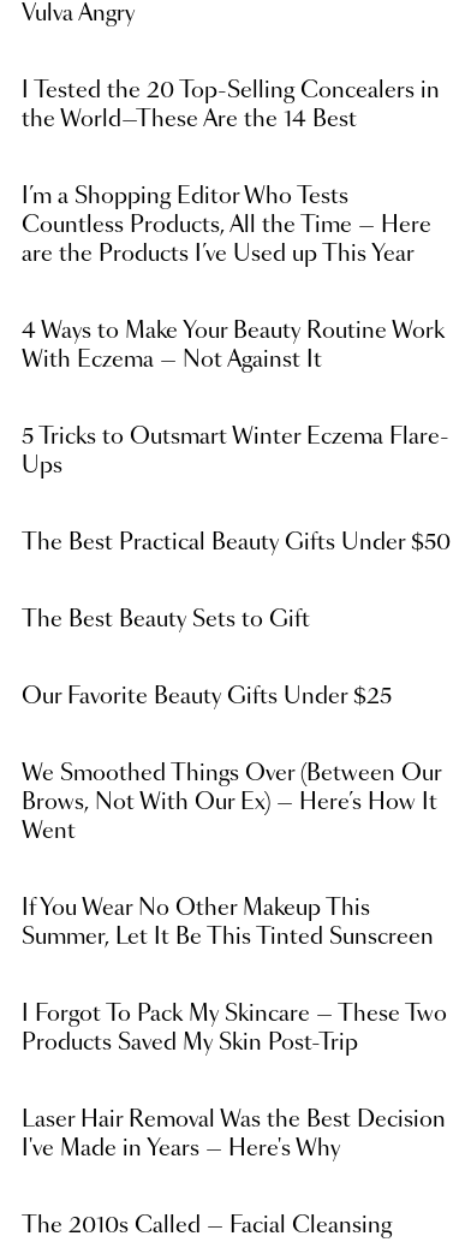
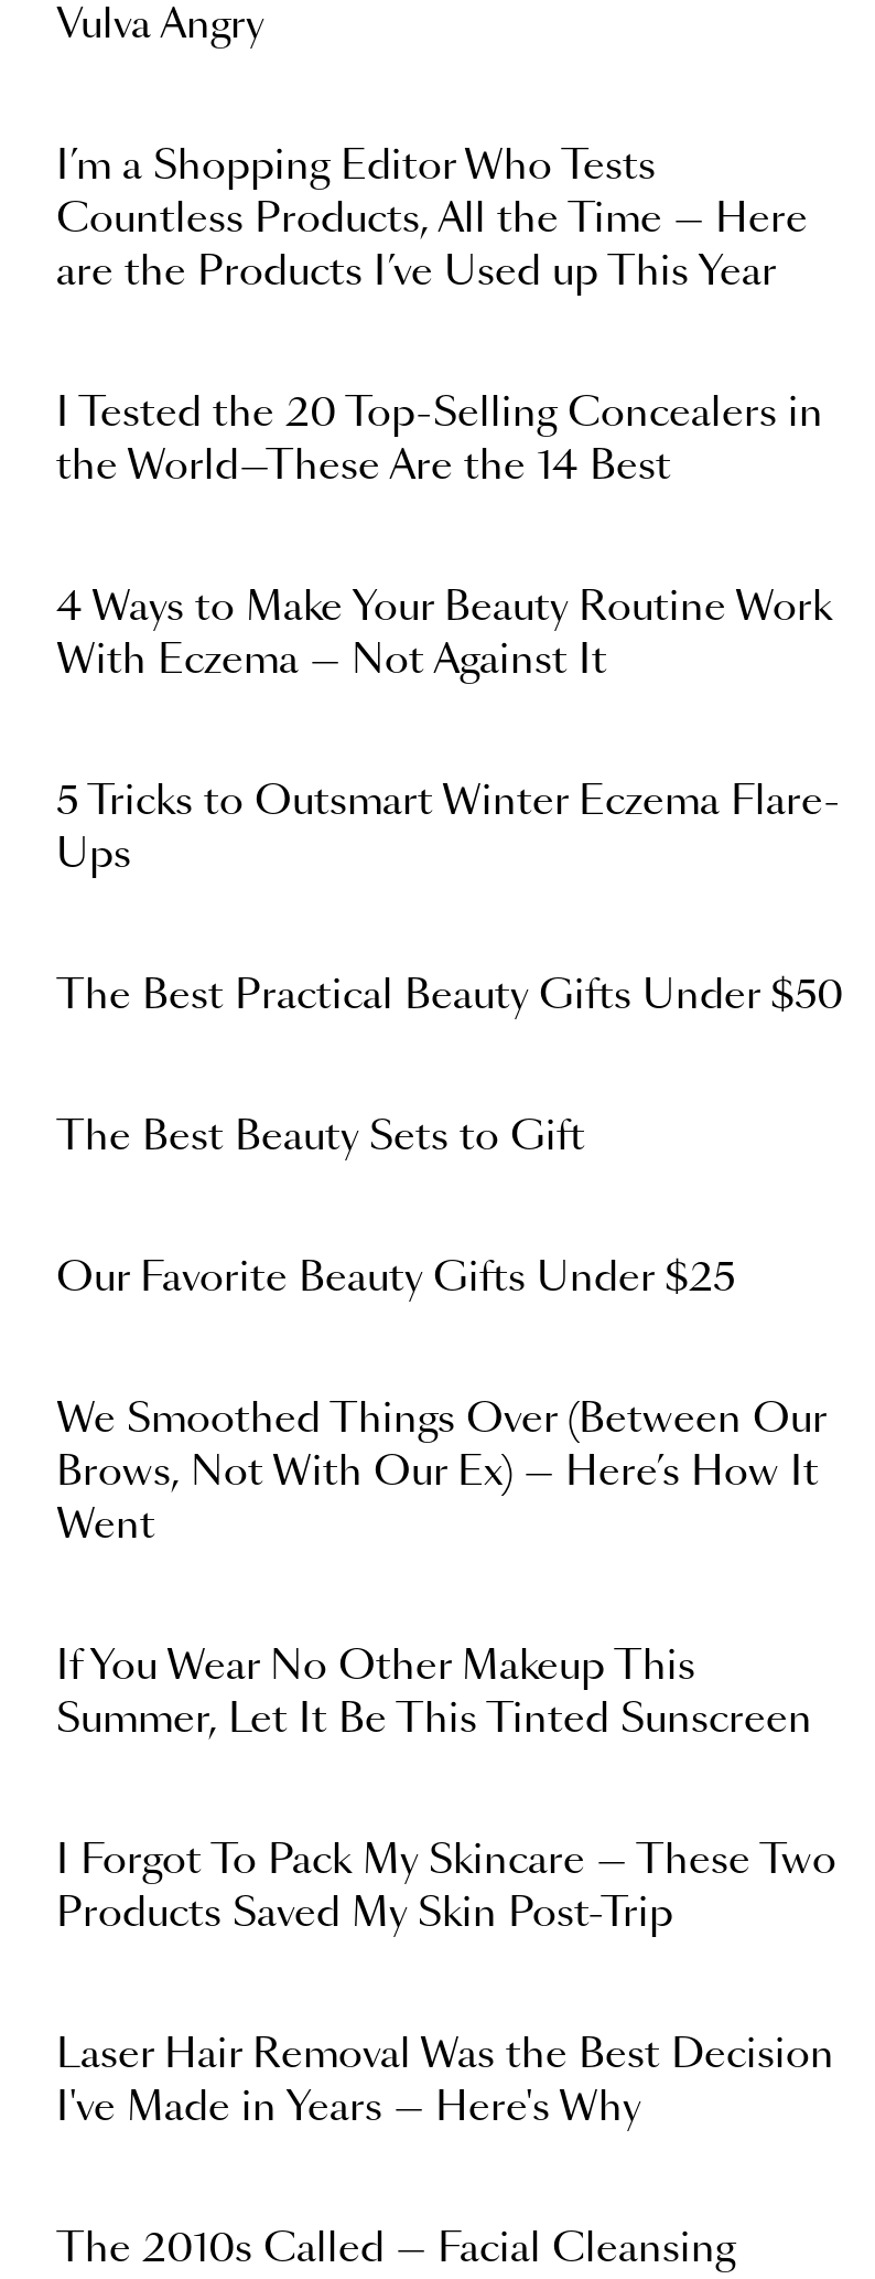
moved [22,81,440,131] -> [56,395,823,488]: I Tested the 20 Top-Selling Concealers in | the World—These Are the 14 Best
moved [22,186,431,266] -> [56,148,808,293]: I’m a Shopping Editor Who Tests | Countless Products, All the Time — Here | are the Products I’ve Used up This Year

